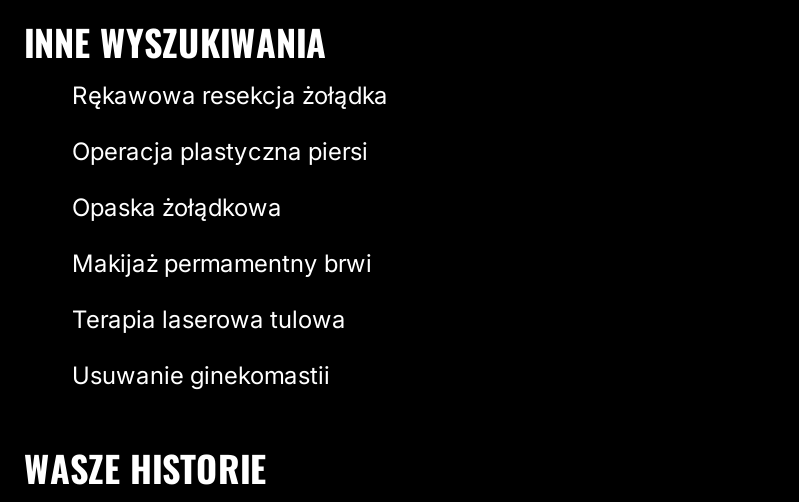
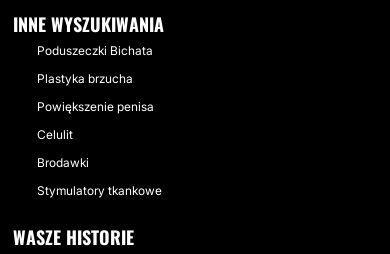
[72,80,388,110] Rękawowa resekcja żołądka -> [37,43,153,58] Poduszeczki Bichata
[72,136,368,166] Operacja plastyczna piersi -> [37,71,133,86] Plastyka brzucha
[72,192,282,222] Opaska żołądkowa -> [37,99,154,114] Powiększenie penisa
[72,248,372,278] Makijaż permamentny brwi -> [37,127,73,142] Celulit
[72,304,346,334] Terapia laserowa tulowa -> [37,155,89,170] Brodawki
[72,360,330,390] Usuwanie ginekomastii -> [37,183,162,198] Stymulatory tkankowe

